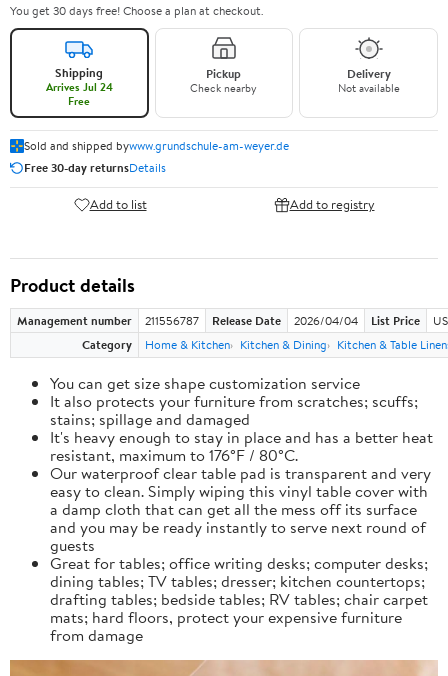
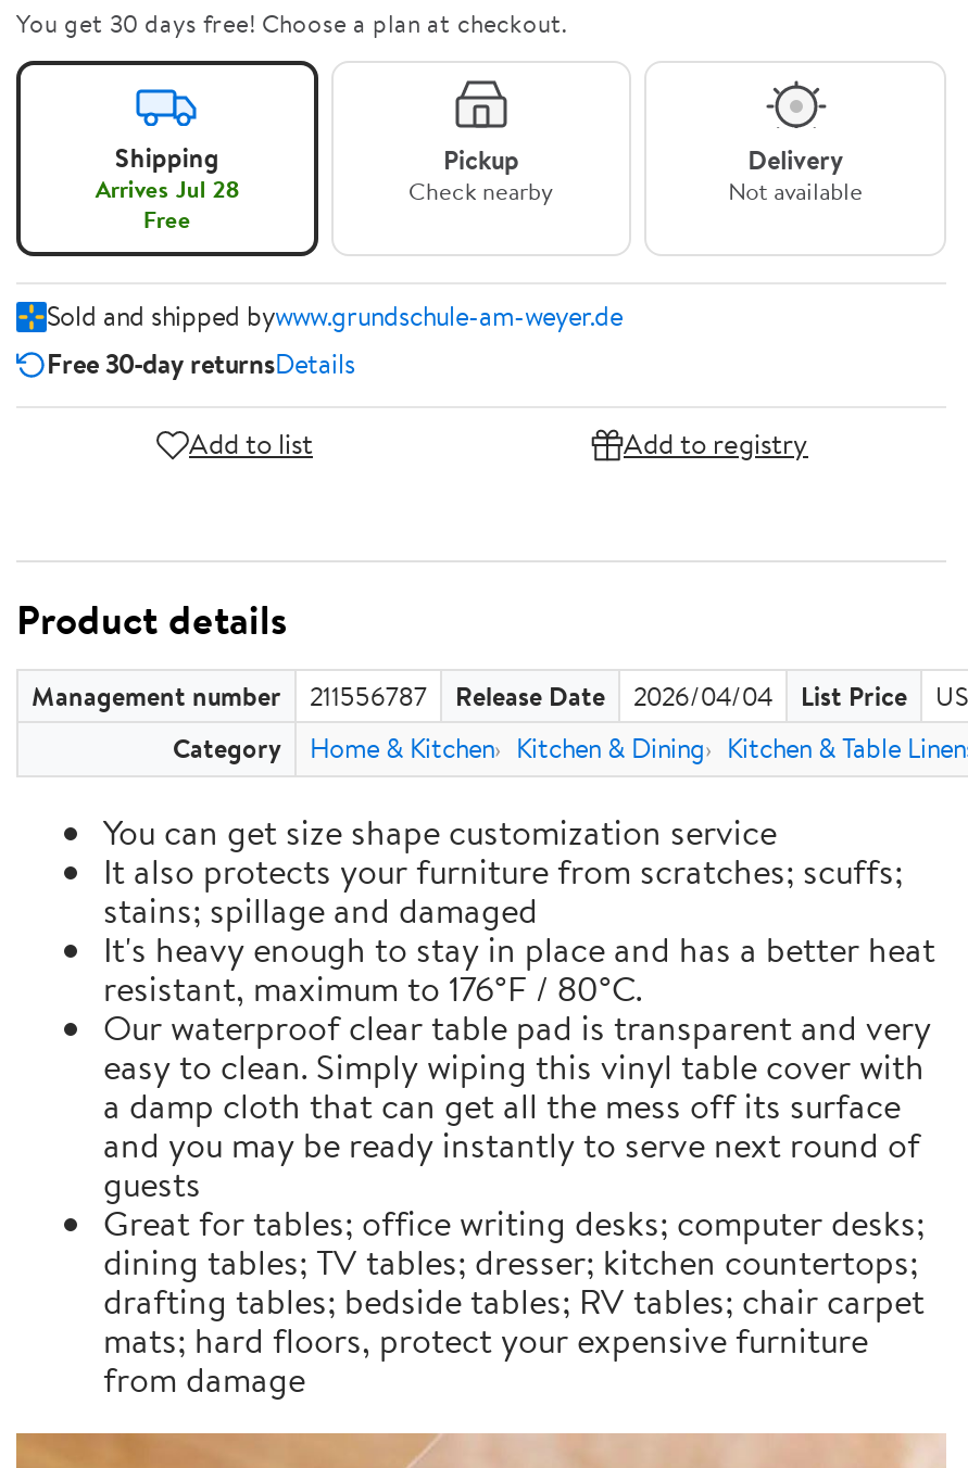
[46,79,113,95] Arrives Jul 24 -> [95,172,239,206] Arrives Jul 28

